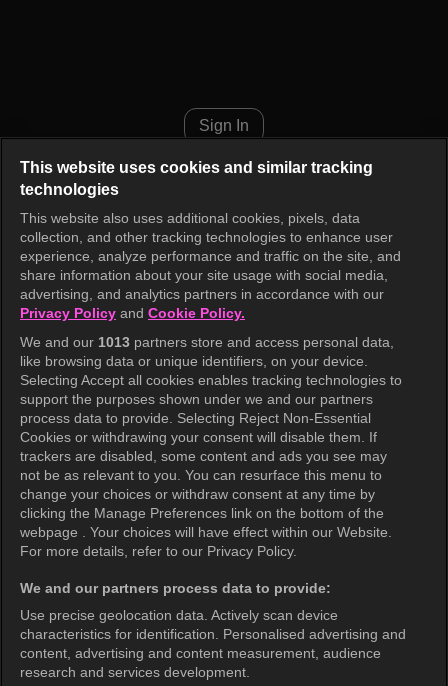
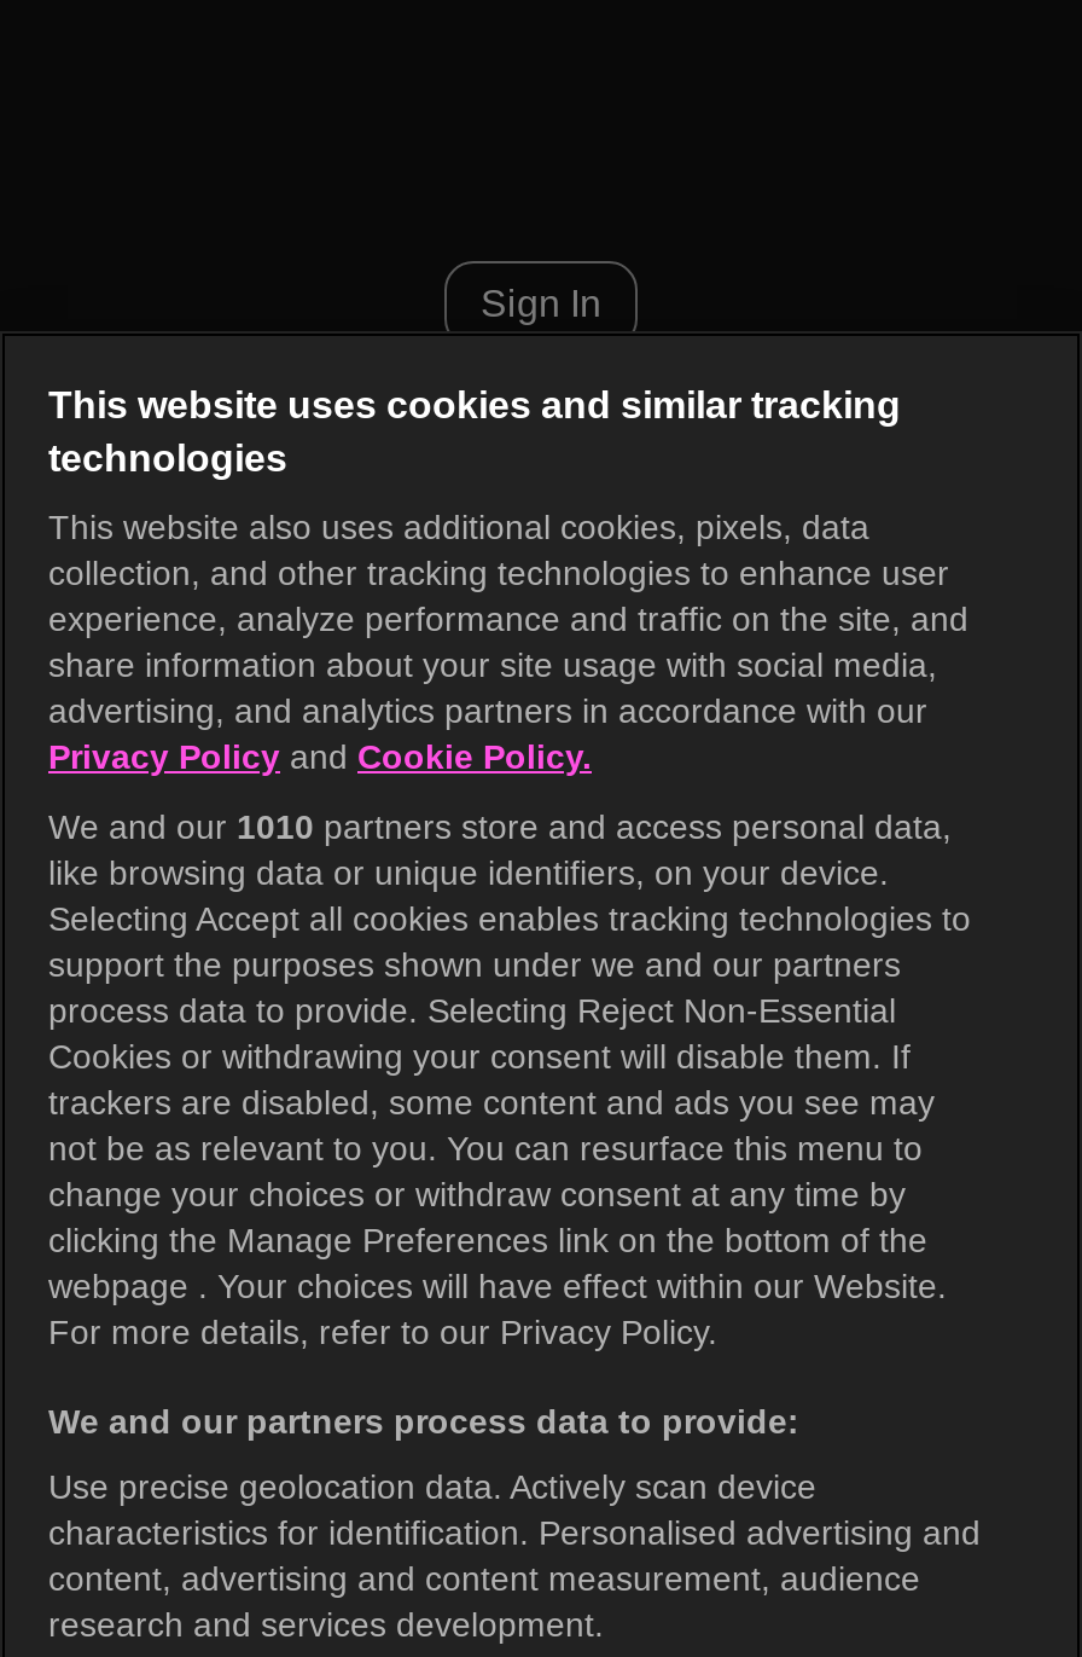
[20,334,394,350] We and our 1013 partners store and access personal data, -> [48,807,952,846] We and our 1010 partners store and access personal data,

